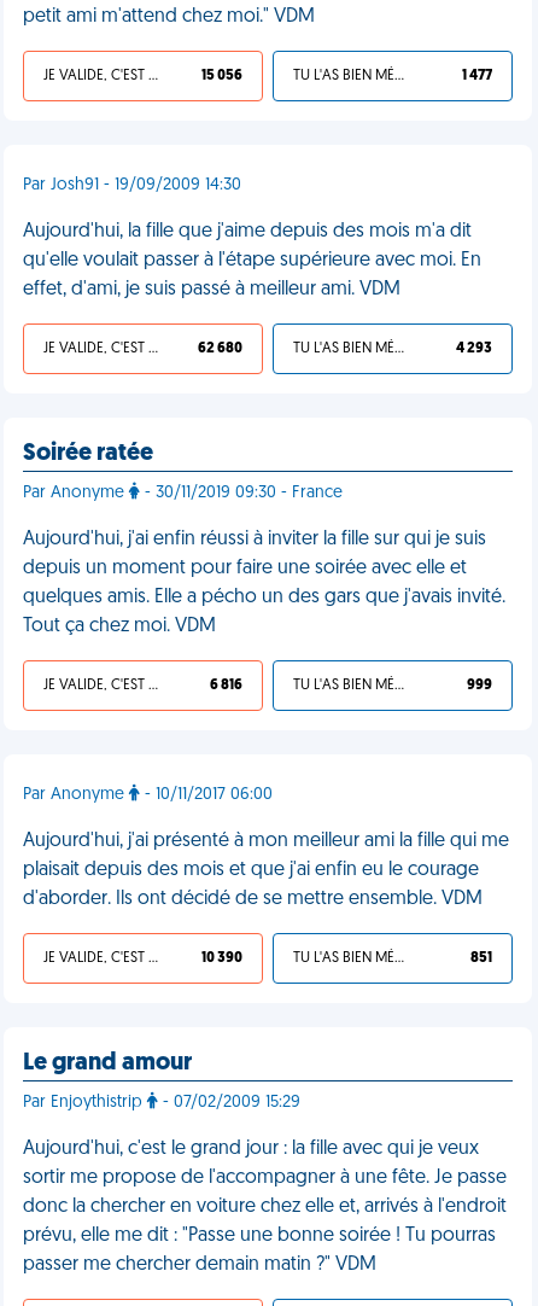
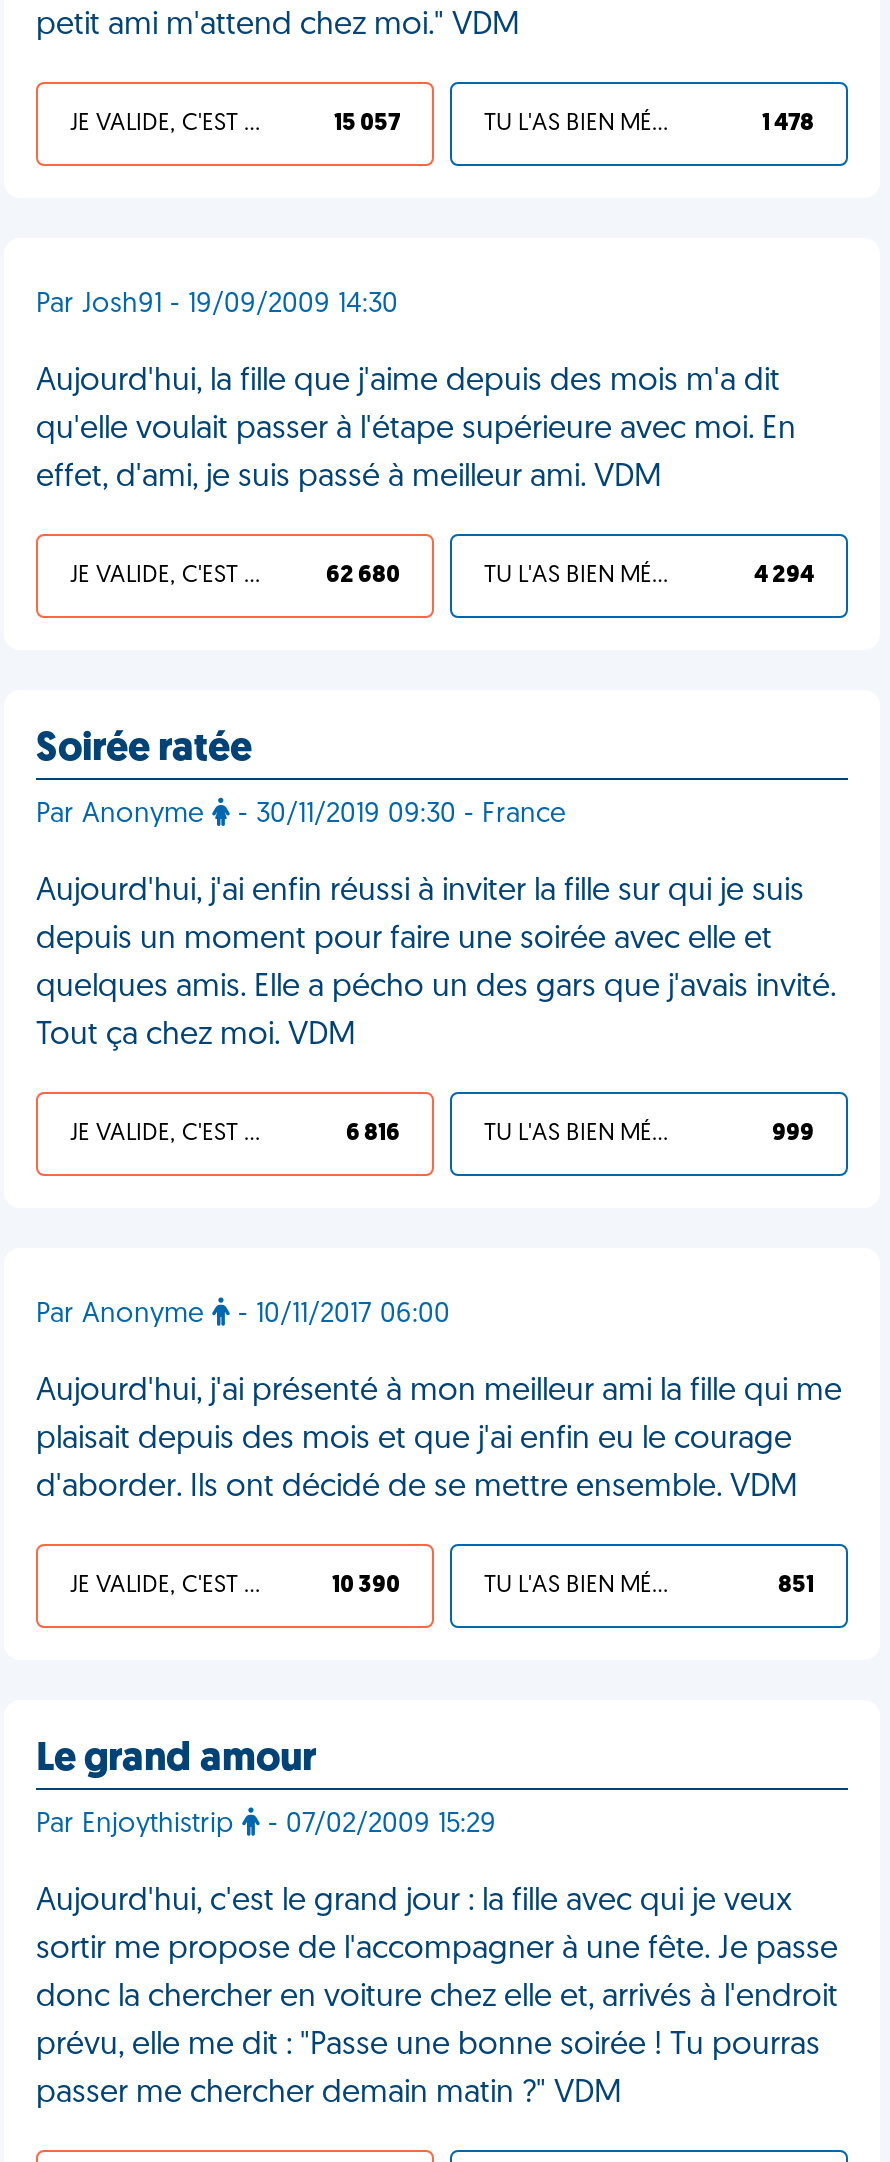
[201,69,242,83] 15 056 -> [334,112,400,136] 15 057
[462,69,492,83] 1 477 -> [762,112,814,136] 1 478
[456,342,492,356] 4 293 -> [754,564,814,588] 4 294

